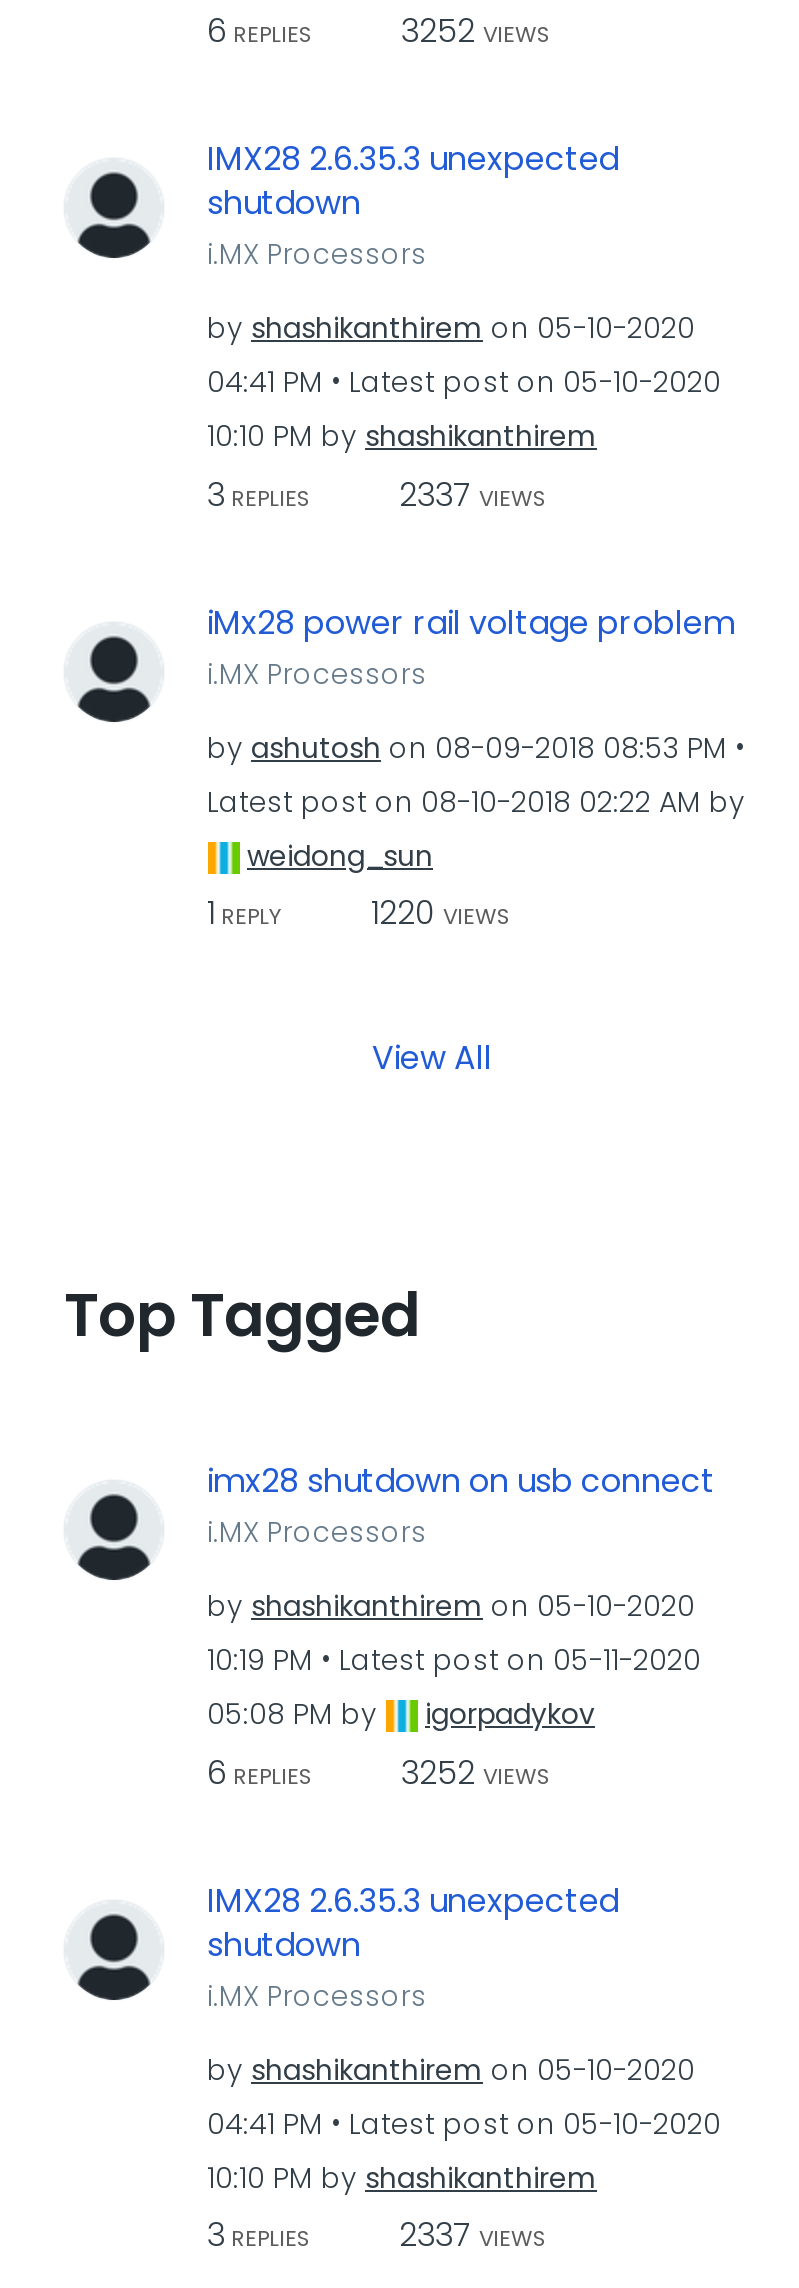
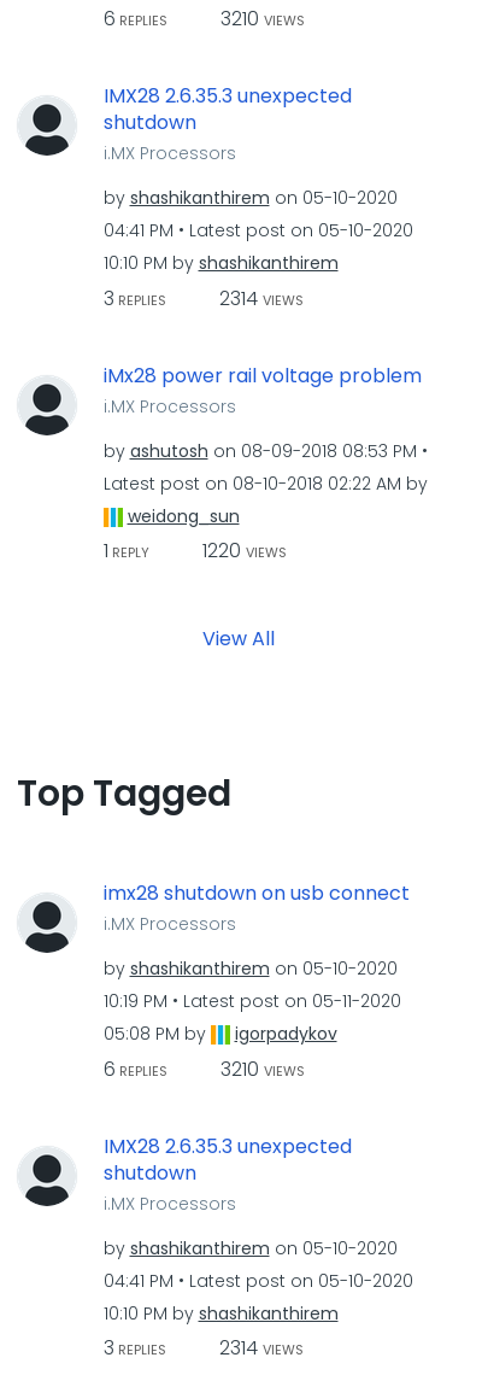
[207,8,551,54] 6 REPLIES 3252 VIEWS -> [103,5,304,33] 6 REPLIES 3210 VIEWS
[207,471,547,517] 3 REPLIES 2337 VIEWS -> [103,284,303,312] 3 REPLIES 2314 VIEWS
[207,1749,551,1795] 6 REPLIES 3252 VIEWS -> [103,1055,304,1083] 6 REPLIES 3210 VIEWS
[207,2212,547,2258] 3 REPLIES 2337 VIEWS -> [103,1334,303,1362] 3 REPLIES 2314 VIEWS

